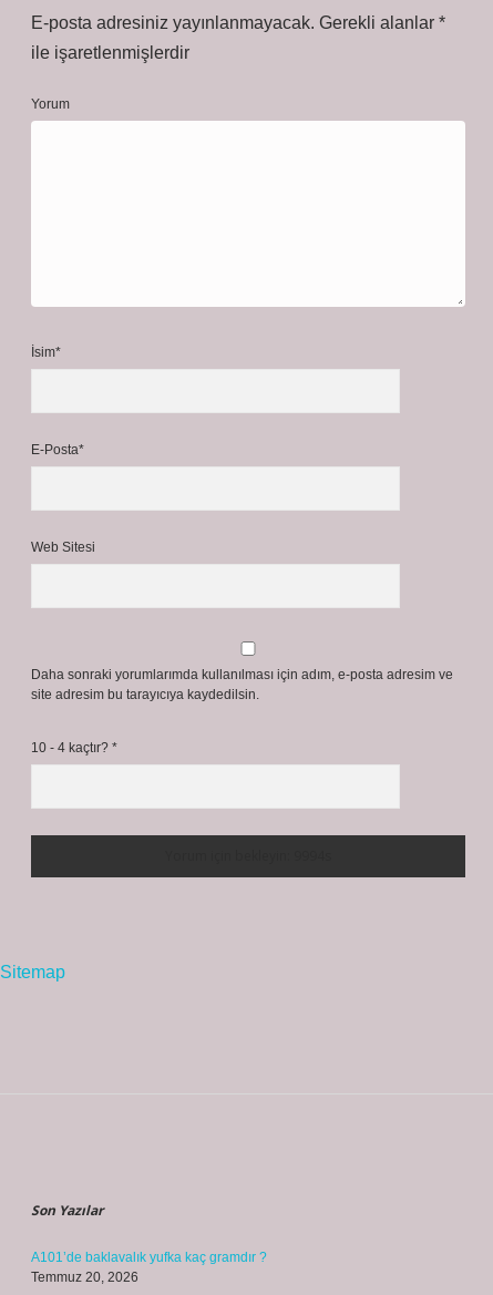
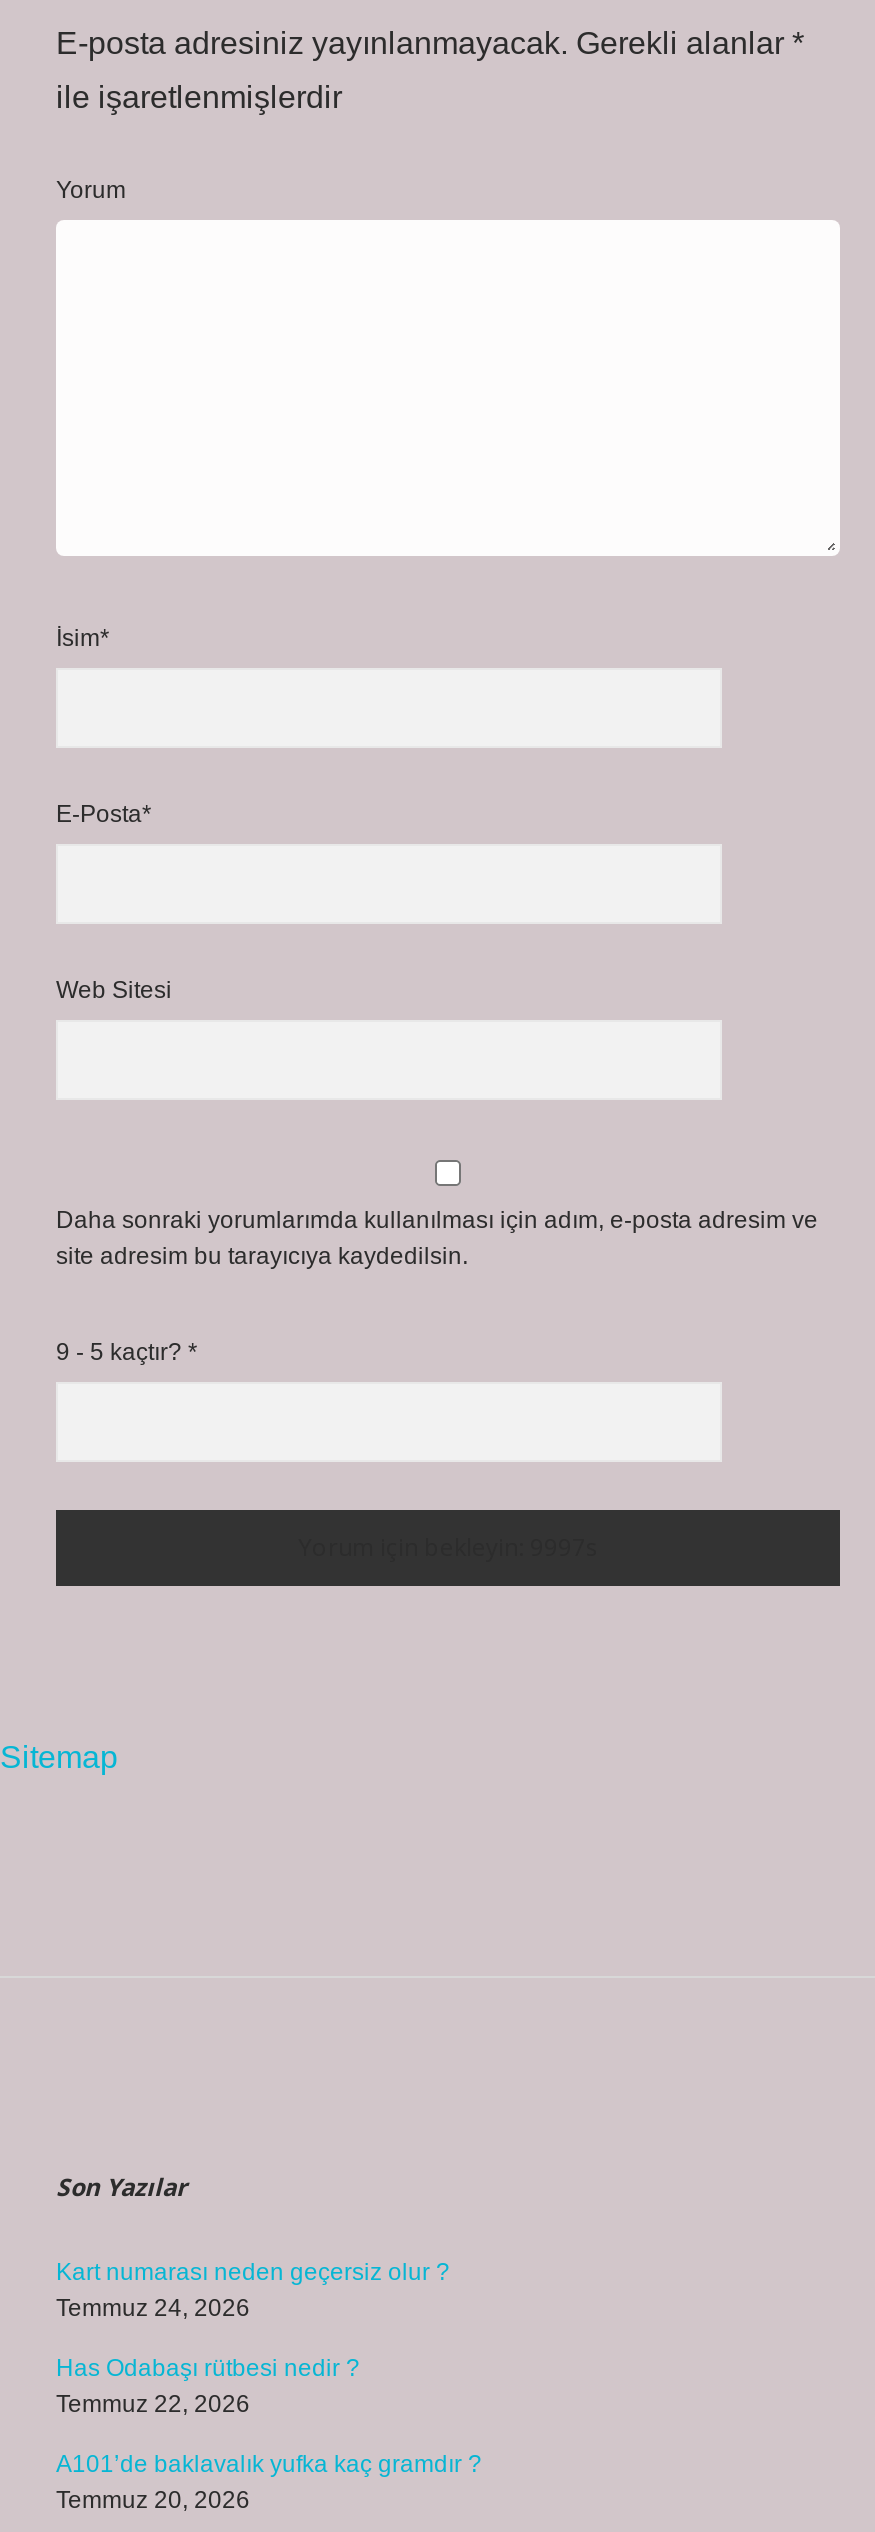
[31,740,117,756] 10 - 4 kaçtır? * -> [56,1338,198,1366] 9 - 5 kaçtır? *
none -> [56,2258,450,2418] Kart numarası neden geçersiz olur ? | Temmuz 24, 2026 | Has Odabaşı rütbesi nedir ? | Temmuz 22, 2026

